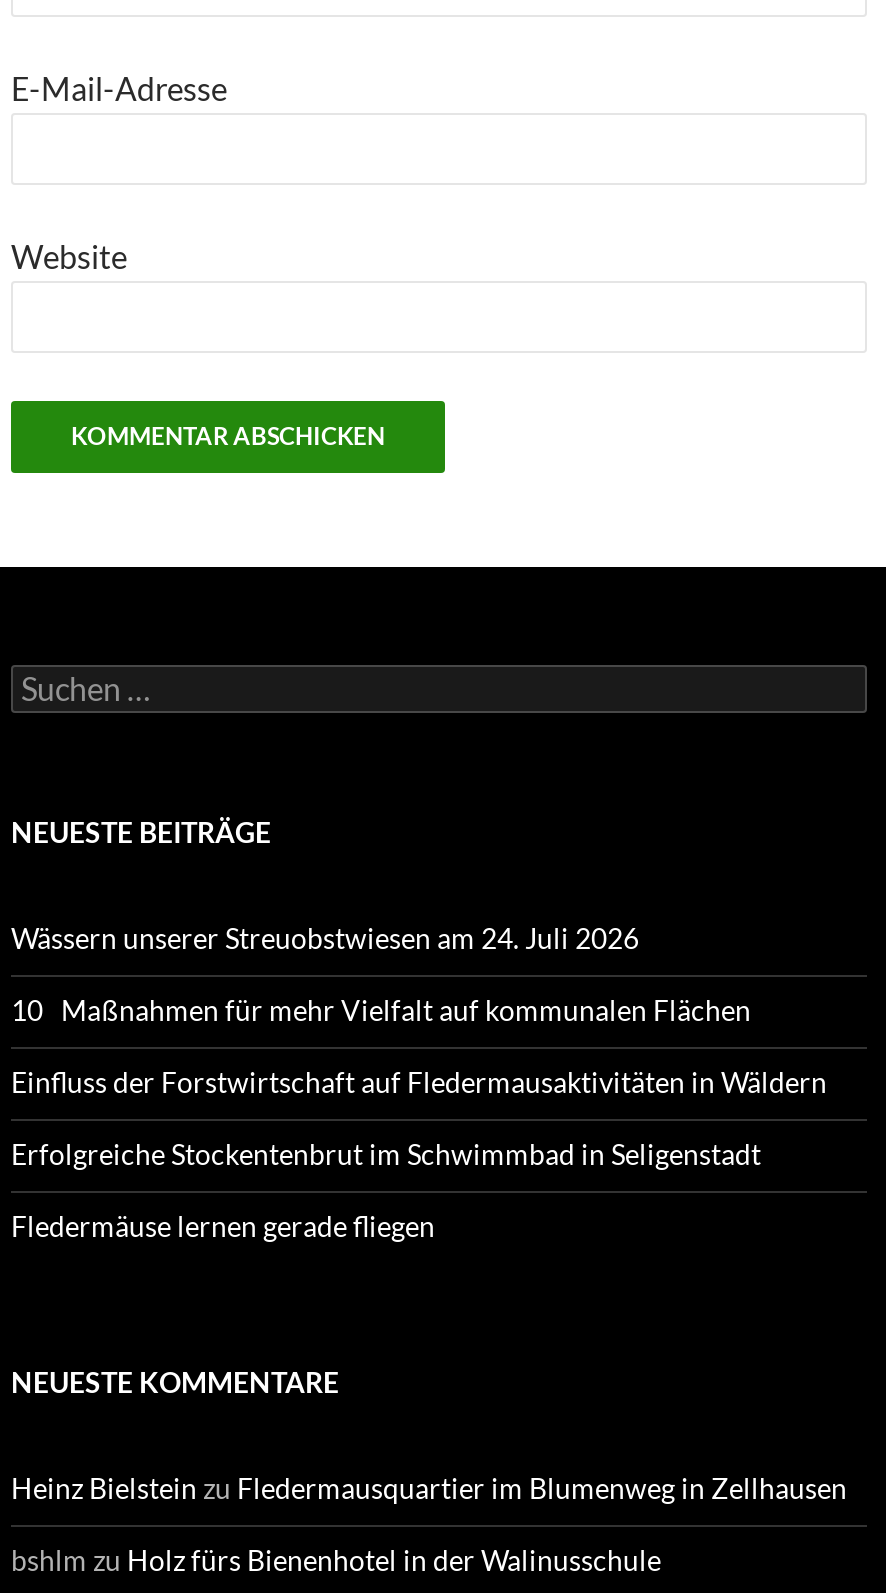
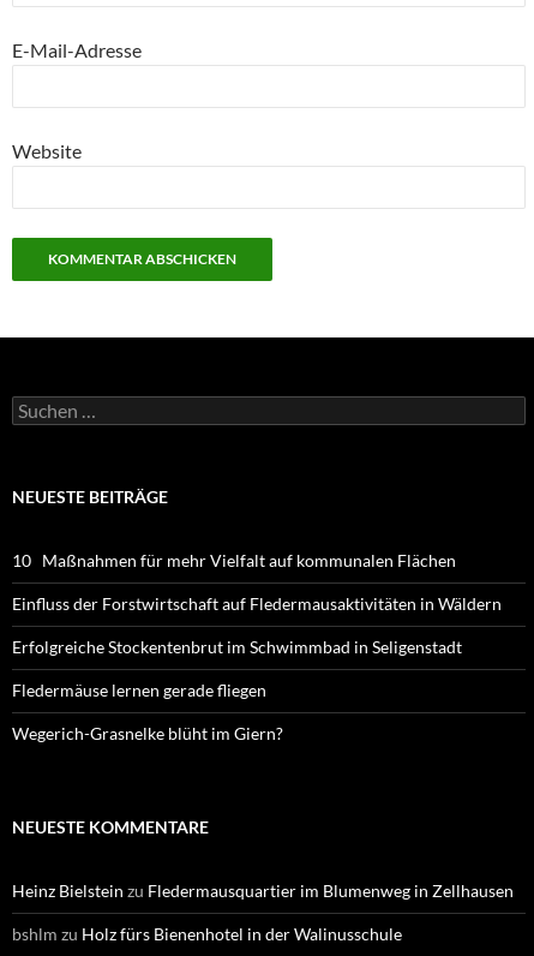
[11,921,639,955] Wässern unserer Streuobstwiesen am 24. Juli 2026 -> none
moved [11,993,827,1243] -> [12,550,502,700]: 10 Maßnahmen für mehr Vielfalt auf kommunalen Flächen | Einfluss der Forstwirtschaft auf Fledermausaktivitäten in Wäldern | Erfolgreiche Stockentenbrut im Schwimmbad in Seligenstadt | Fledermäuse lernen gerade fliegen
none -> [12,723,283,743] Wegerich-Grasnelke blüht im Giern?

